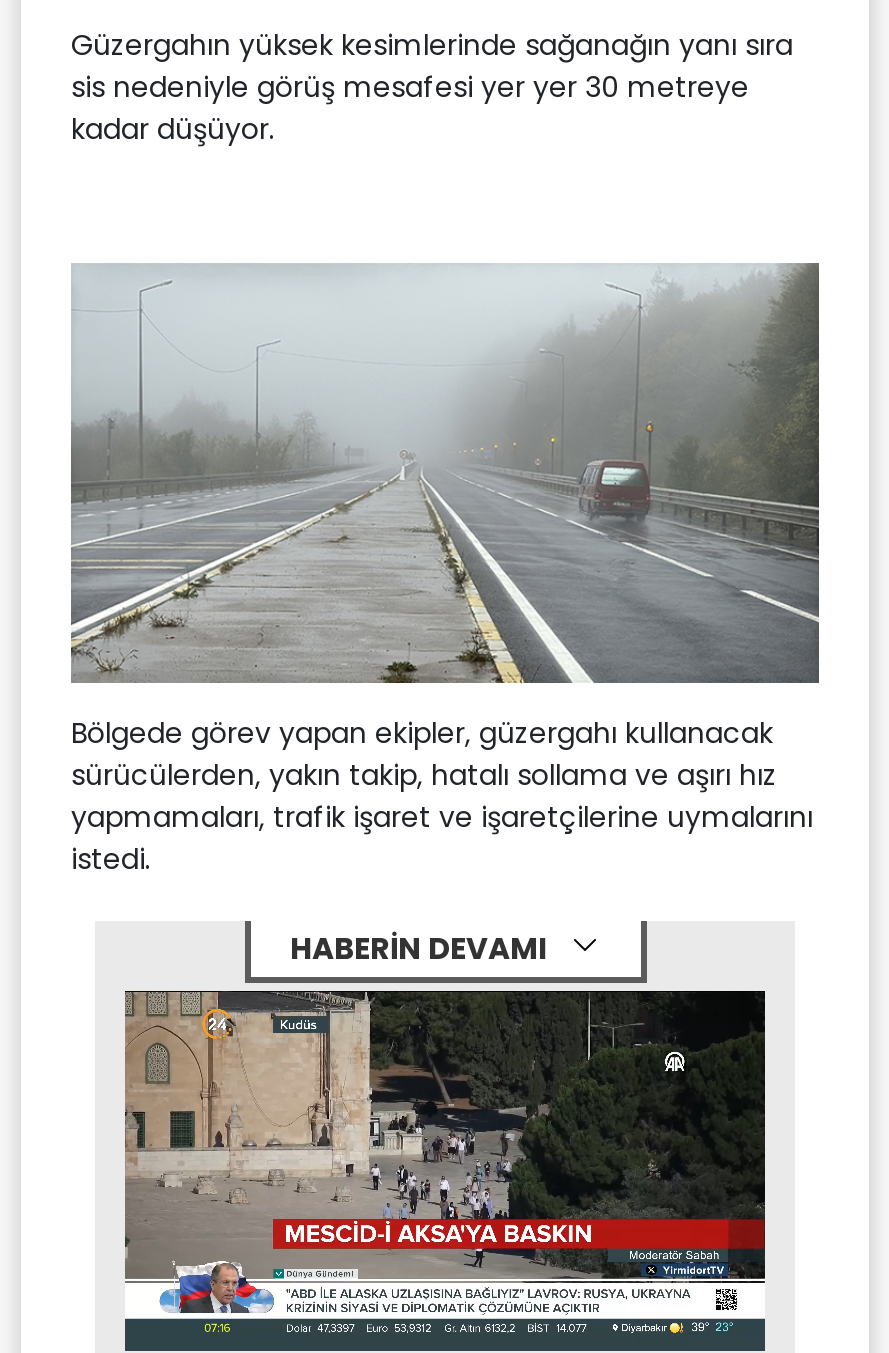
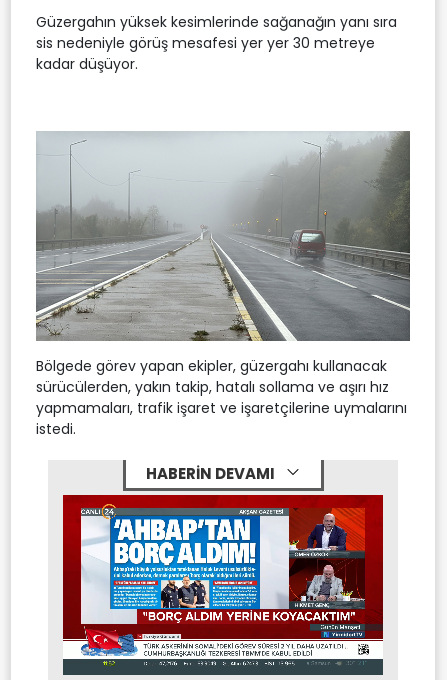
[123,989,767,1333] [image] -> [62,494,384,665] [image]

